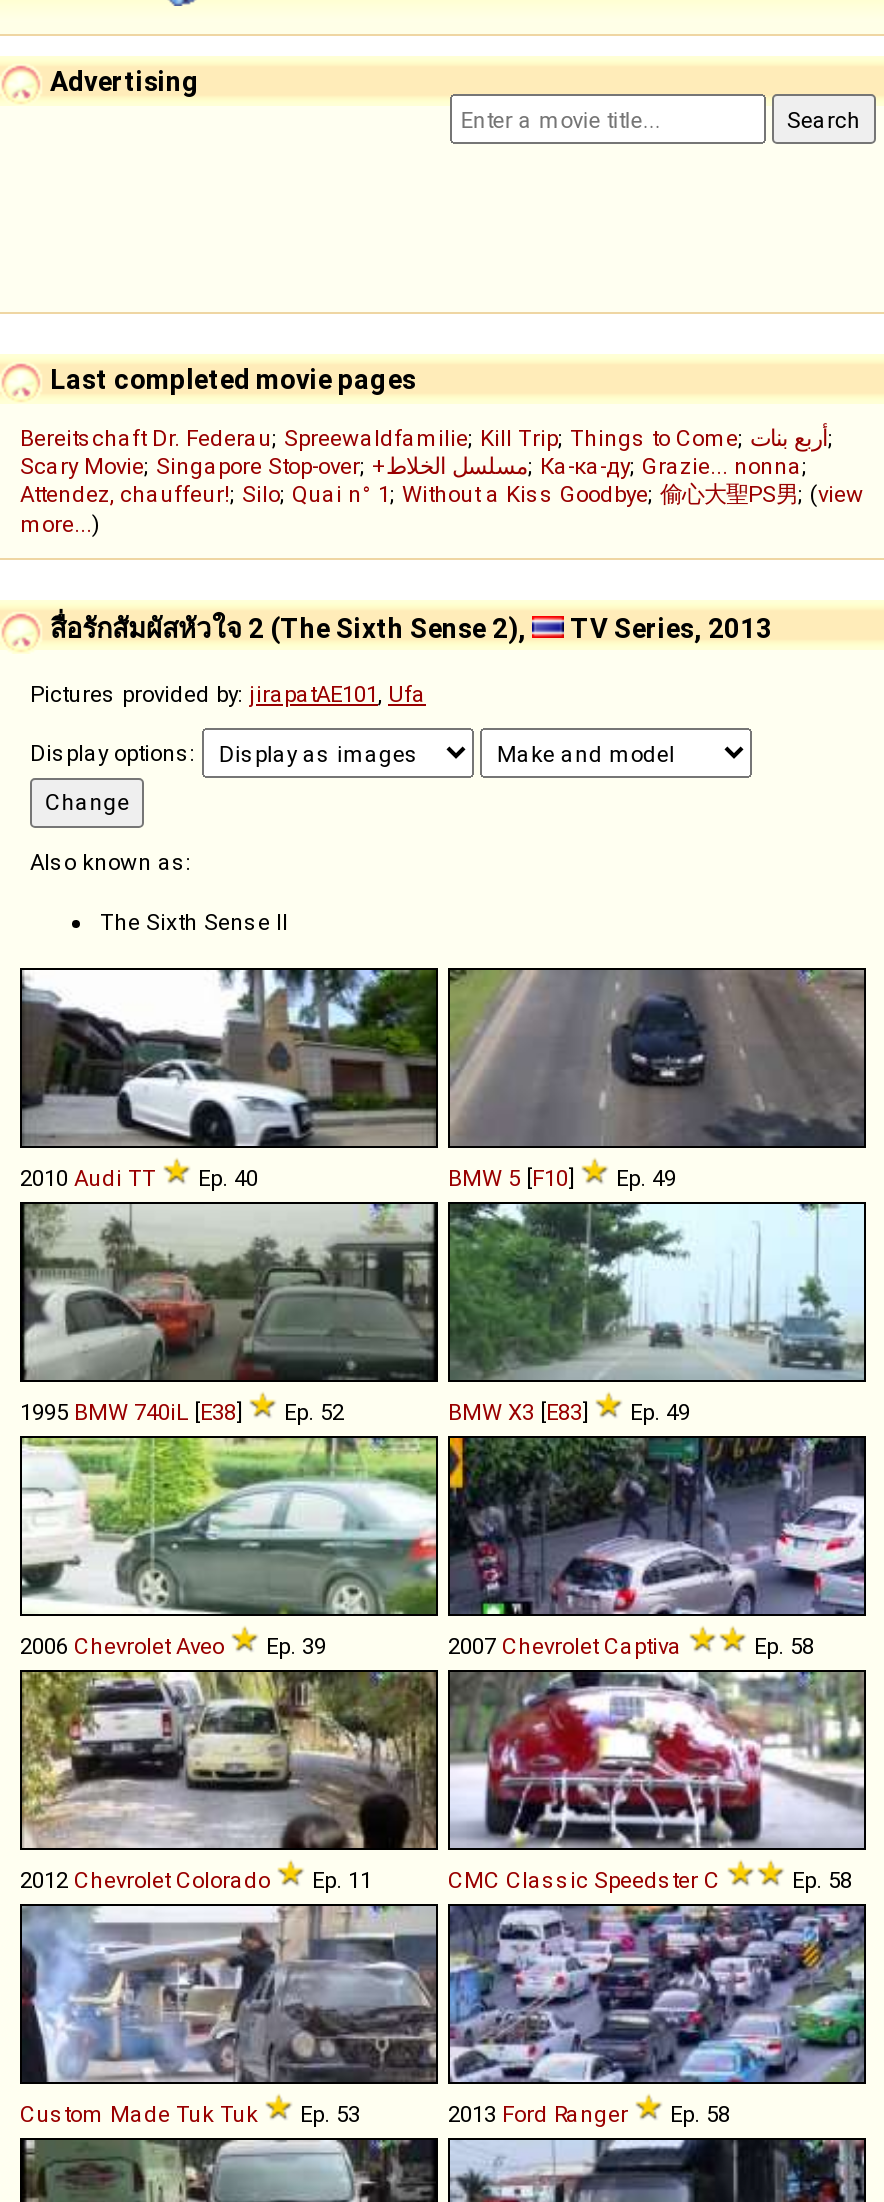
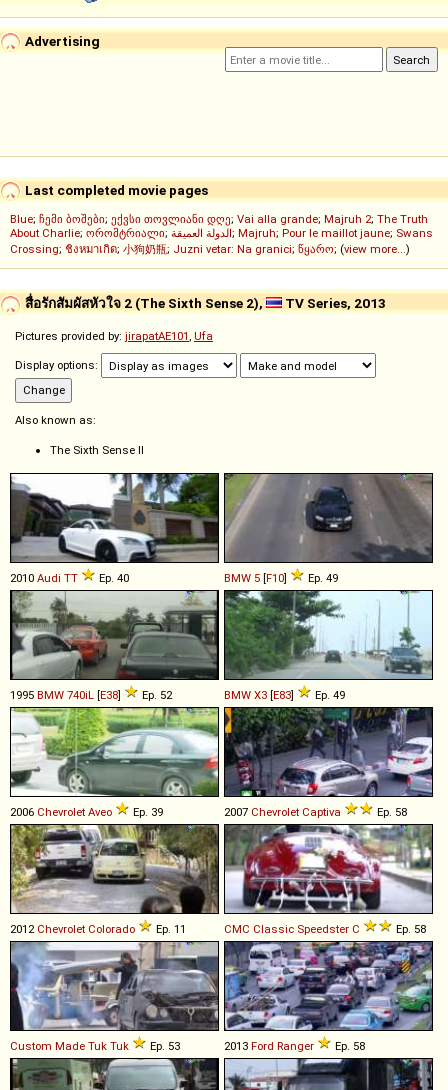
[20,424,864,538] Bereitschaft Dr. Federau; Spreewaldfamilie; Kill Trip; Things to Come; أربع بنات; | Scary Movie; Singapore Stop-over; +مسلسل الخلاط; Ка-ка-ду; Grazie... nonna; | Attendez, chauffeur!; Silo; Quai n° 1; Without a Kiss Goodbye;偷心大聖PS男; (view | more...) -> [10,212,433,256] Blue; ჩემი ბოშები; ექვსი თოვლიანი დღე; Vai alla grande; Majruh 2; The Truth | About Charlie; ორომტრიალი; الدولة العميقة; Majruh; Pour le maillot jaune; Swans | Crossing;ชิงหมาเกิด;小狗奶瓶; Juzni vetar: Na granici; წყარო; (view more...)

